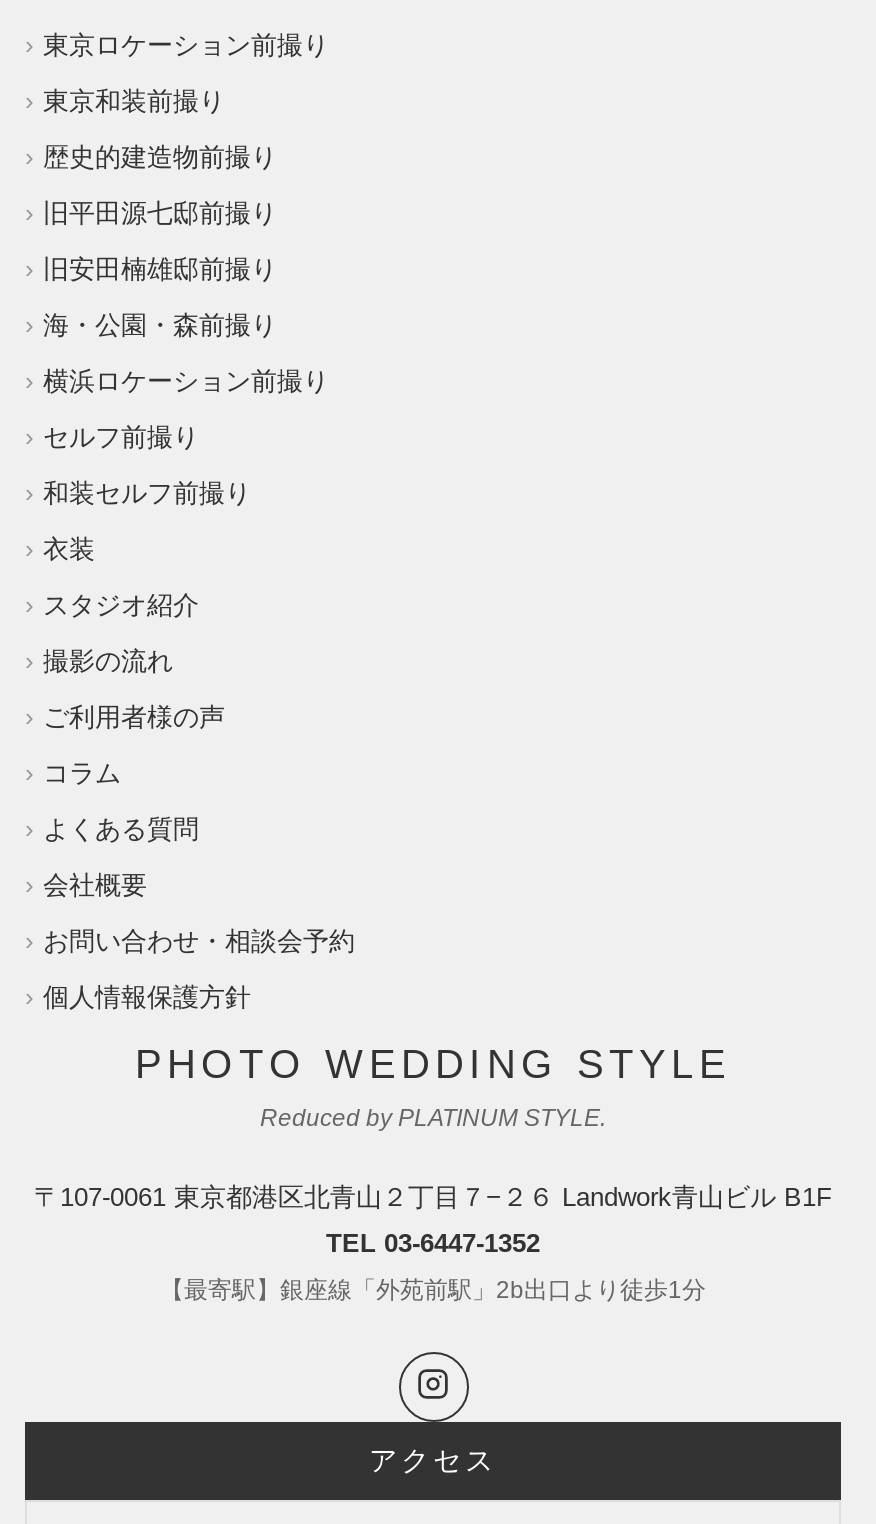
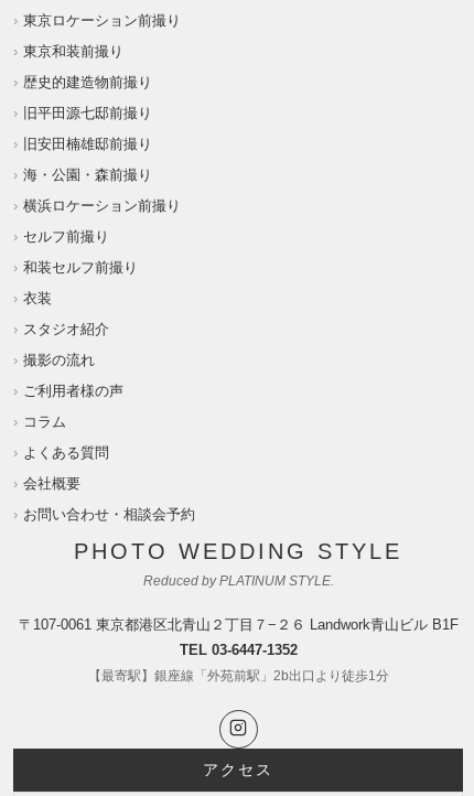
[43,983,251,1013] 個人情報保護方針 -> none

